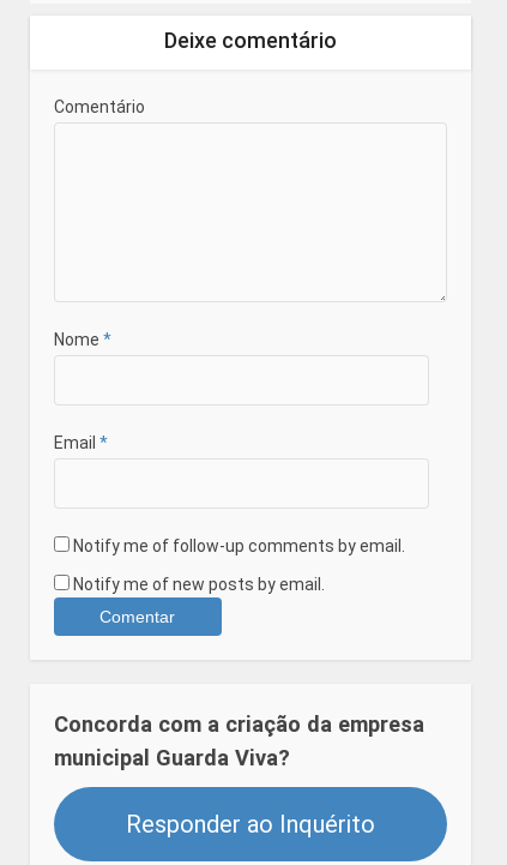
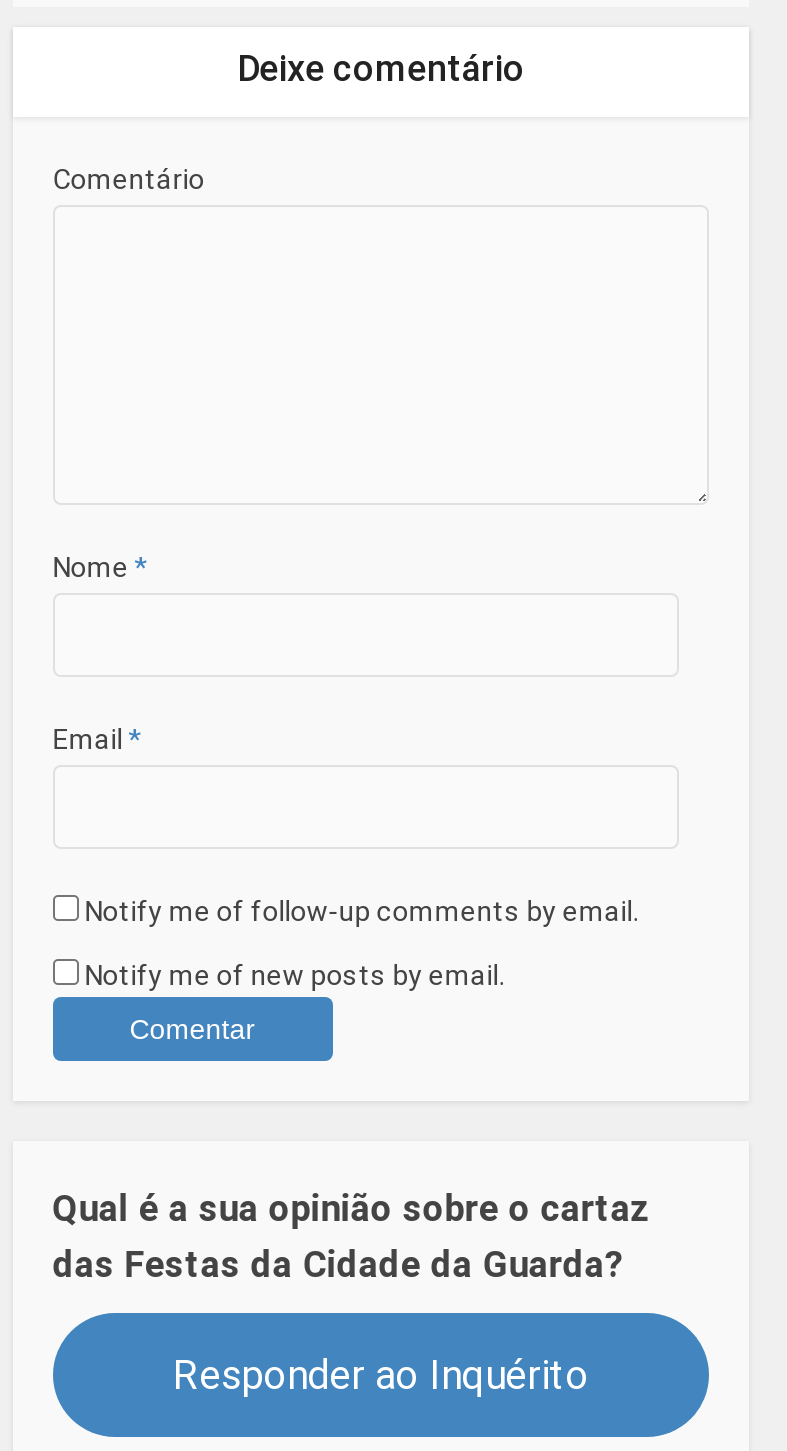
[54,712,424,771] Concorda com a criação da empresa | municipal Guarda Viva? -> [52,1188,650,1286] Qual é a sua opinião sobre o cartaz | das Festas da Cidade da Guarda?

